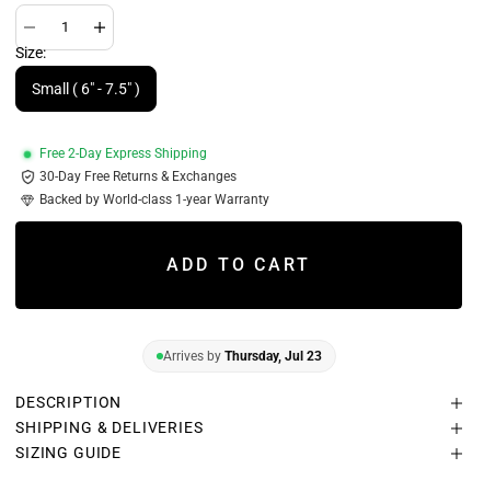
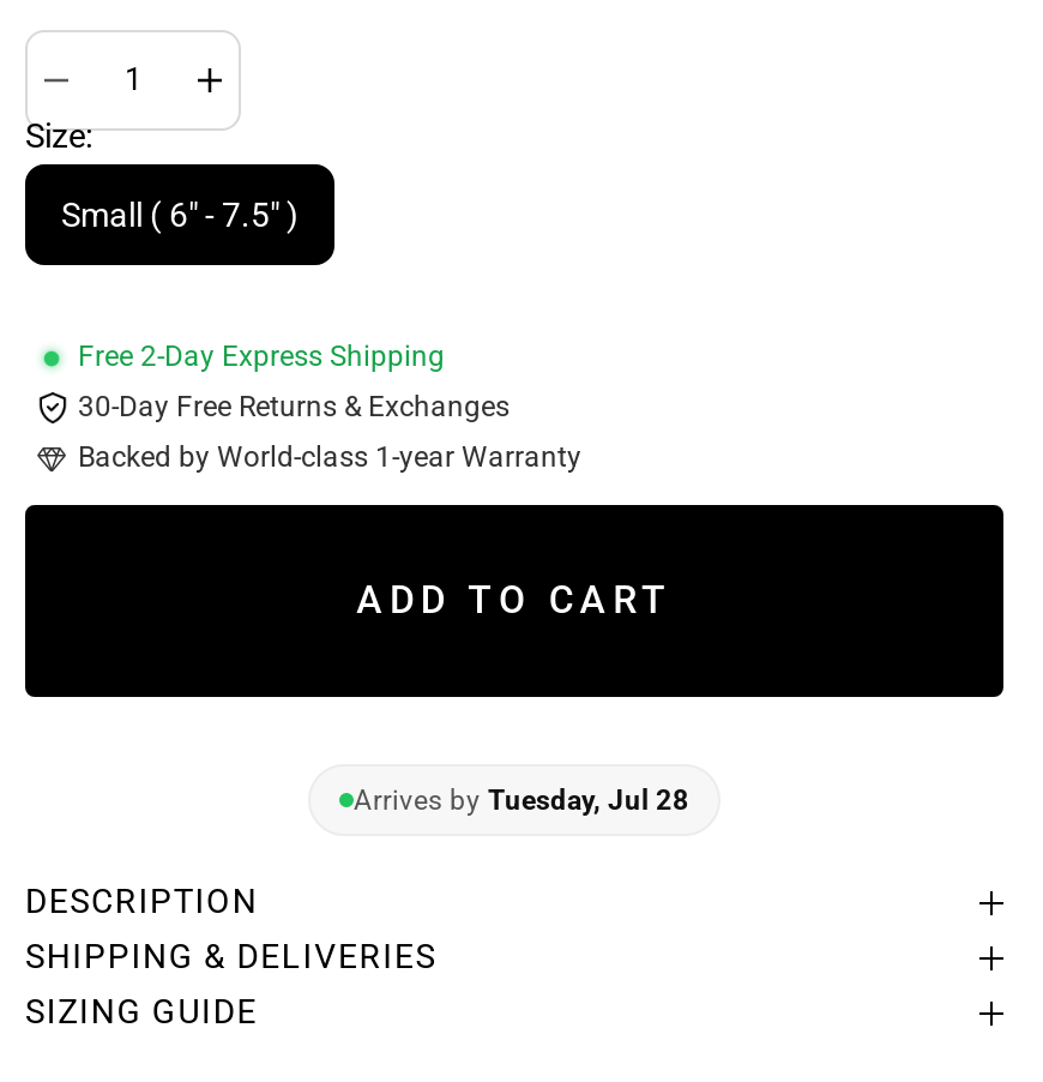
[163,348,321,364] Arrives by Thursday, Jul 23 -> [354,783,689,817] Arrives by Tuesday, Jul 28

